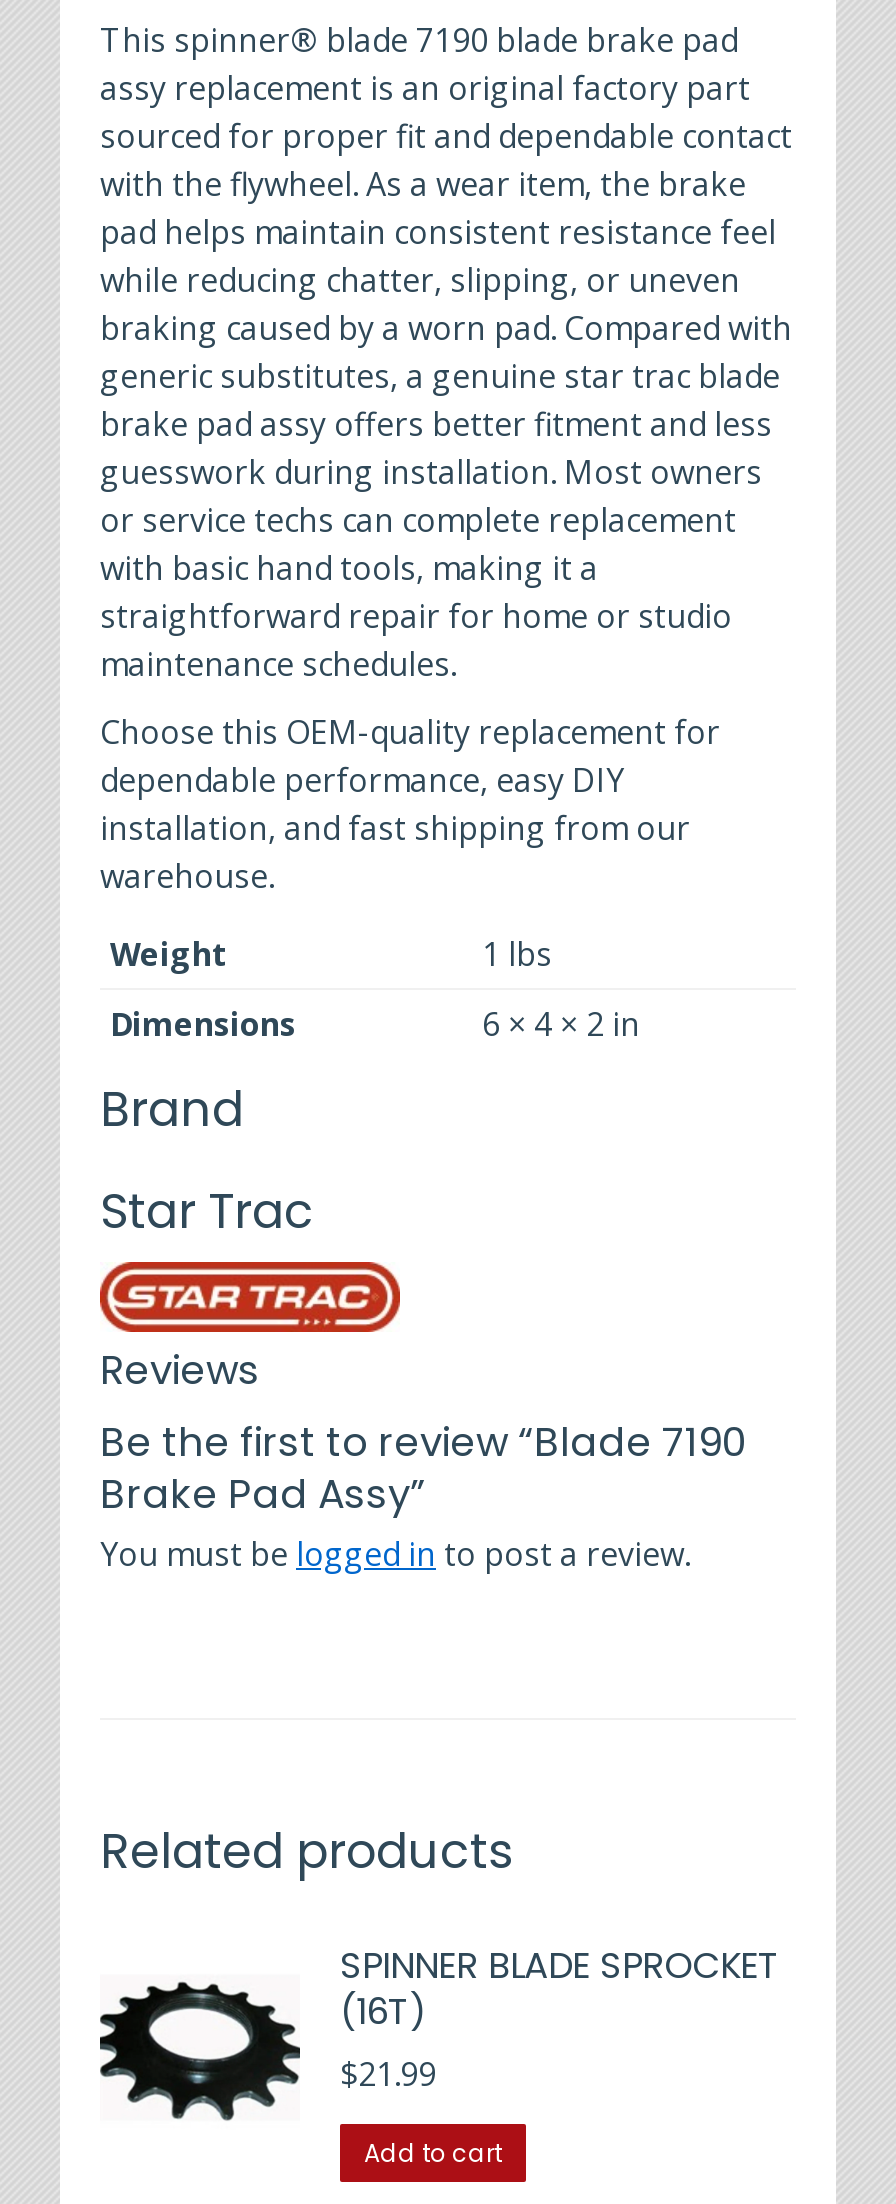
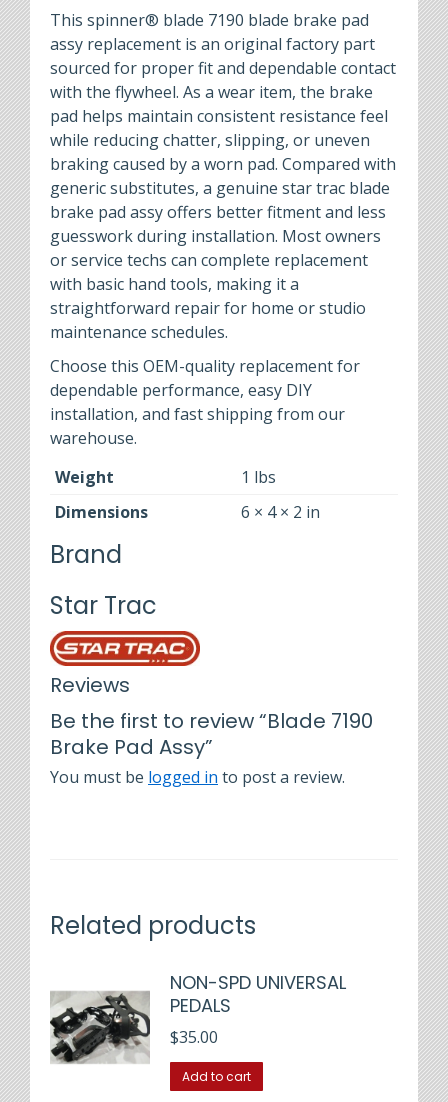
[100,1941,780,2128] [image] | SPINNER BLADE SPROCKET | (16T) | $21.99 -> [50,970,346,1065] [image] | NON-SPD UNIVERSAL | PEDALS | $35.00

